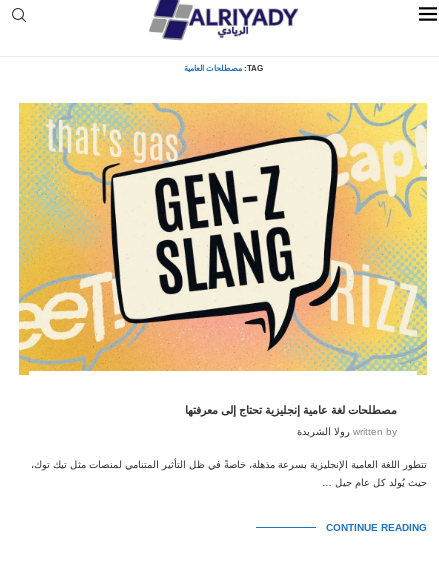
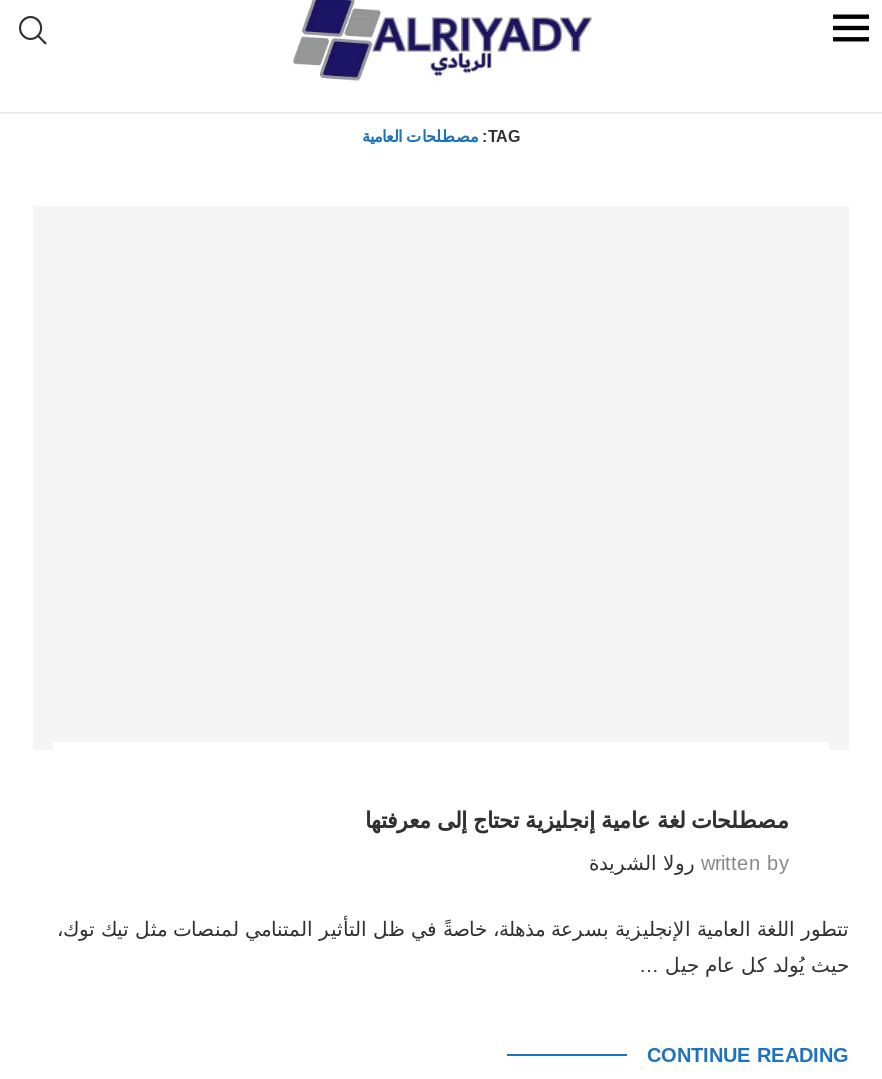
[18,102,428,376] [image] -> none

